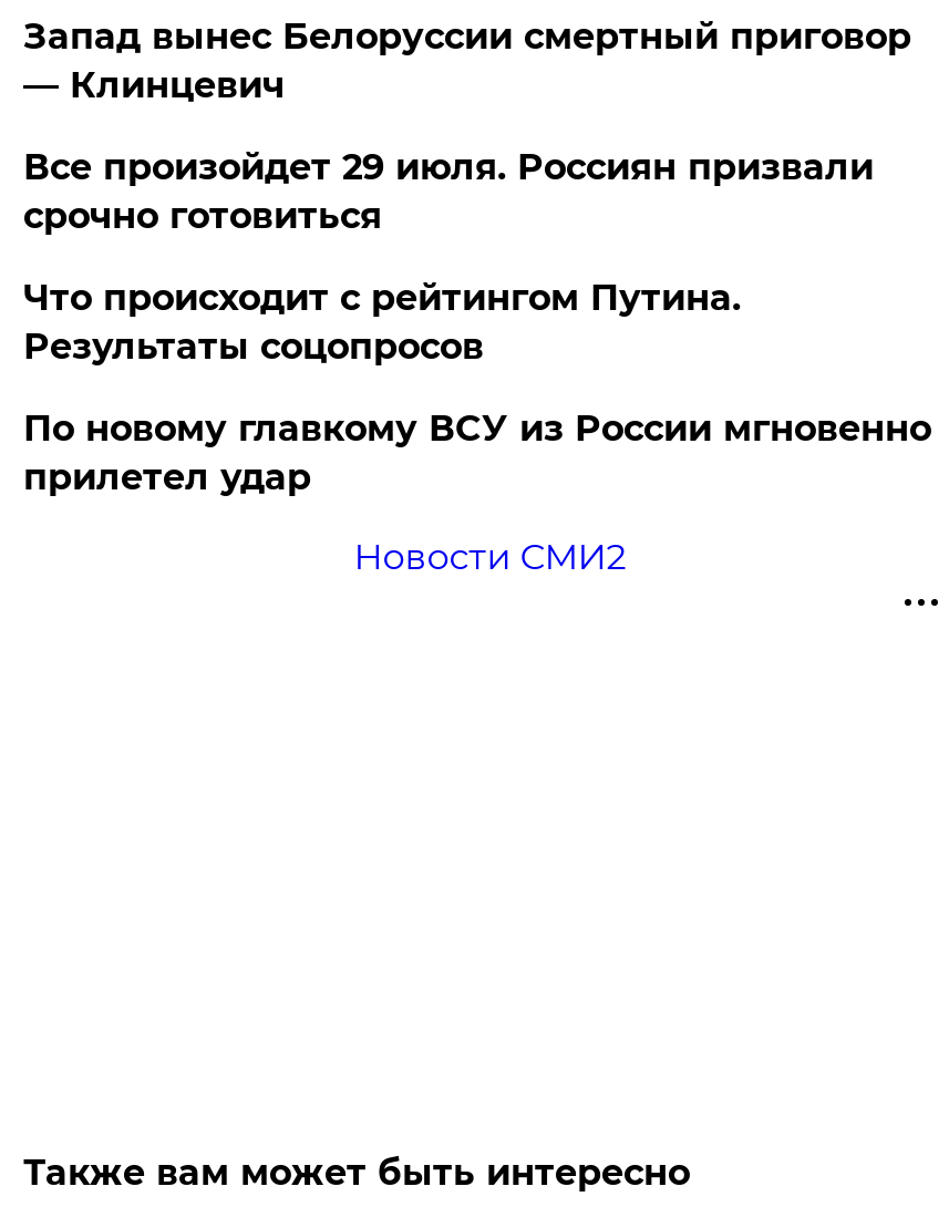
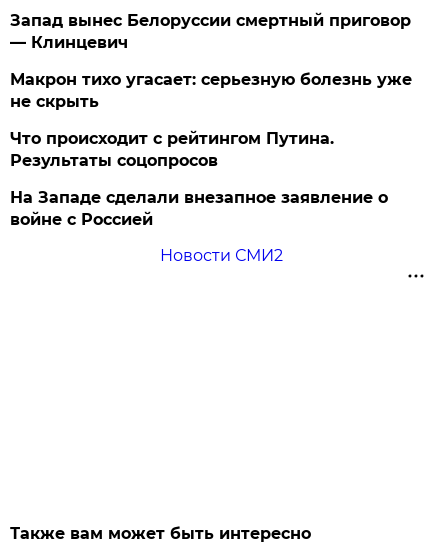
[23,146,873,237] Все произойдет 29 июля. Россиян призвали | срочно готовиться -> [10,70,412,111] Макрон тихо угасает: серьезную болезнь уже | не скрыть
[23,408,931,498] По новому главкому ВСУ из России мгновенно | прилетел удар -> [10,188,388,229] На Западе сделали внезапное заявление о | войне с Россией

